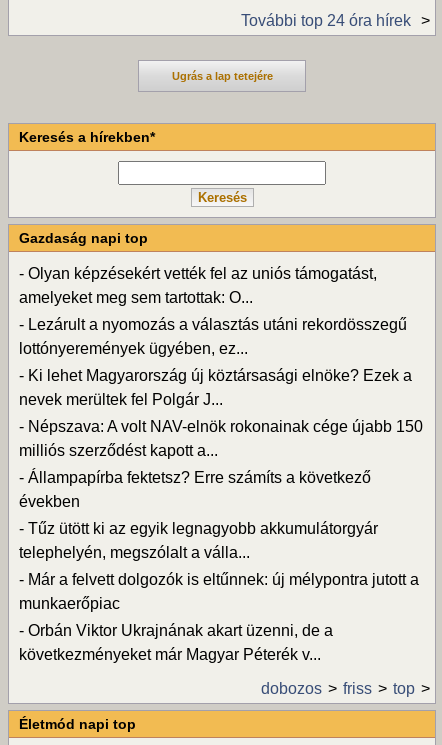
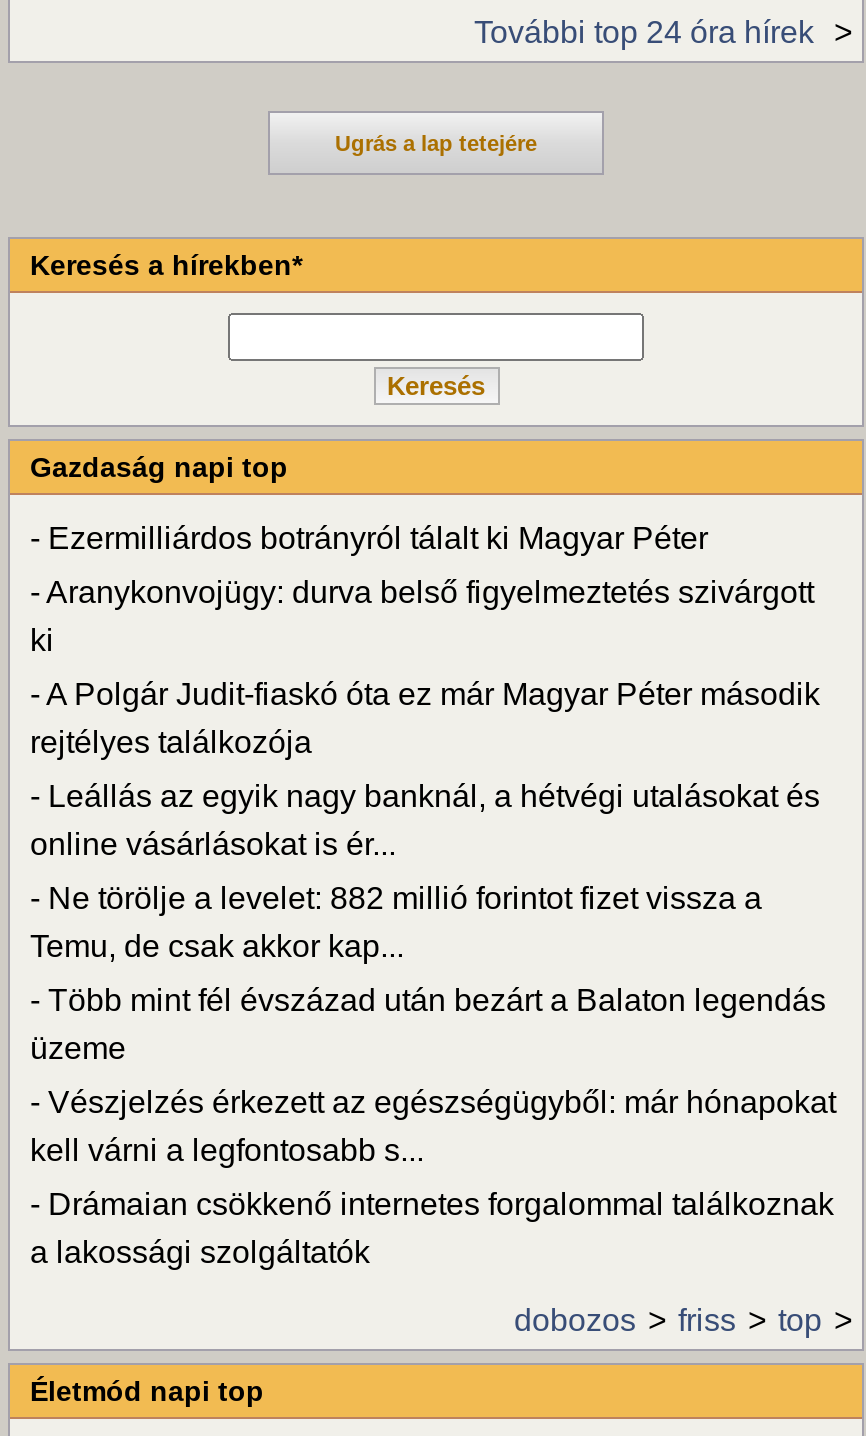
[19,265,377,306] - Olyan képzésekért vették fel az uniós támogatást, | amelyeket meg sem tartottak: O... -> [30,521,708,555] - Ezermilliárdos botrányról tálalt ki Magyar Péter
[19,316,407,357] - Lezárult a nyomozás a választás utáni rekordösszegű | lottónyeremények ügyében, ez... -> [30,575,814,657] - Aranykonvojügy: durva belső figyelmeztetés szivárgott | ki
[19,367,412,408] - Ki lehet Magyarország új köztársasági elnöke? Ezek a | nevek merültek fel Polgár J... -> [30,677,820,759] - A Polgár Judit-fiaskó óta ez már Magyar Péter második | rejtélyes találkozója
[19,418,423,459] - Népszava: A volt NAV-elnök rokonainak cége újabb 150 | milliós szerződést kapott a... -> [30,779,820,861] - Leállás az egyik nagy banknál, a hétvégi utalásokat és | online vásárlásokat is ér...
[19,469,371,510] - Állampapírba fektetsz? Erre számíts a következő | években -> [30,881,762,963] - Ne törölje a levelet: 882 millió forintot fizet vissza a | Temu, de csak akkor kap...
[19,520,378,561] - Tűz ütött ki az egyik legnagyobb akkumulátorgyár | telephelyén, megszólalt a válla... -> [30,983,826,1065] - Több mint fél évszázad után bezárt a Balaton legendás | üzeme
[19,571,419,612] - Már a felvett dolgozók is eltűnnek: új mélypontra jutott a | munkaerőpiac -> [30,1085,836,1167] - Vészjelzés érkezett az egészségügyből: már hónapokat | kell várni a legfontosabb s...
[19,622,333,663] - Orbán Viktor Ukrajnának akart üzenni, de a | következményeket már Magyar Péterék v... -> [30,1187,834,1269] - Drámaian csökkenő internetes forgalommal találkoznak | a lakossági szolgáltatók

